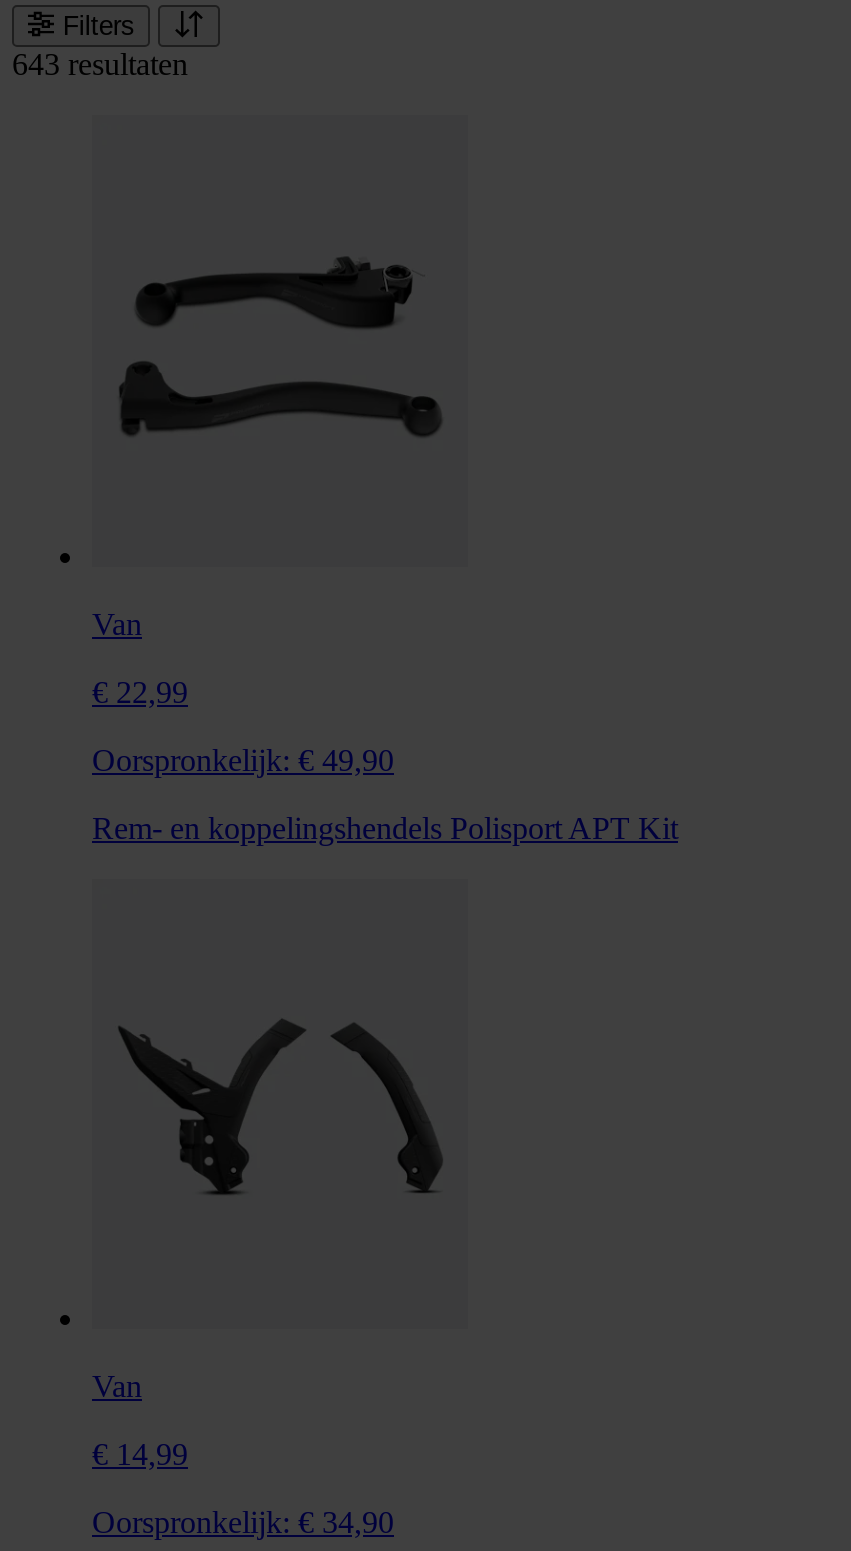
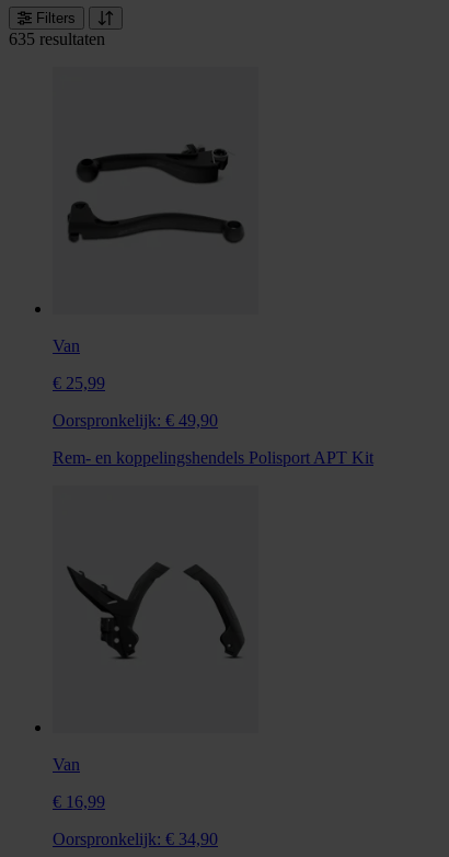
[12,46,188,80] 643 resultaten -> [9,30,105,48] 635 resultaten
[92,674,188,708] € 22,99 -> [53,374,105,392] € 25,99
[92,1438,188,1472] € 14,99 -> [53,792,105,811] € 16,99

